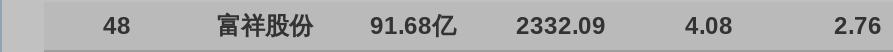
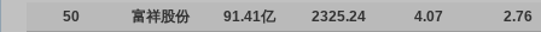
[103,12,131,40] 48 -> [62,8,79,25] 50
[370,12,456,40] 91.68亿 -> [223,8,275,25] 91.41亿
[516,12,606,40] 2332.09 -> [312,8,366,25] 2325.24
[685,12,733,40] 4.08 -> [414,8,443,25] 4.07

